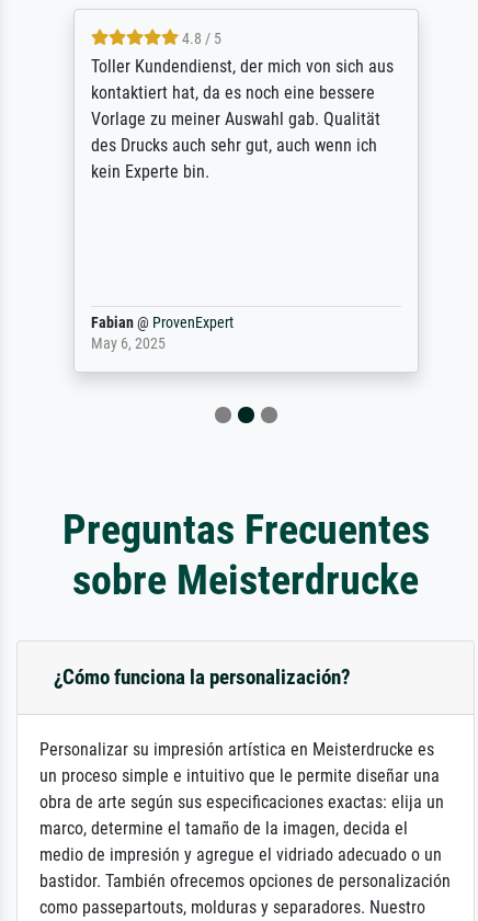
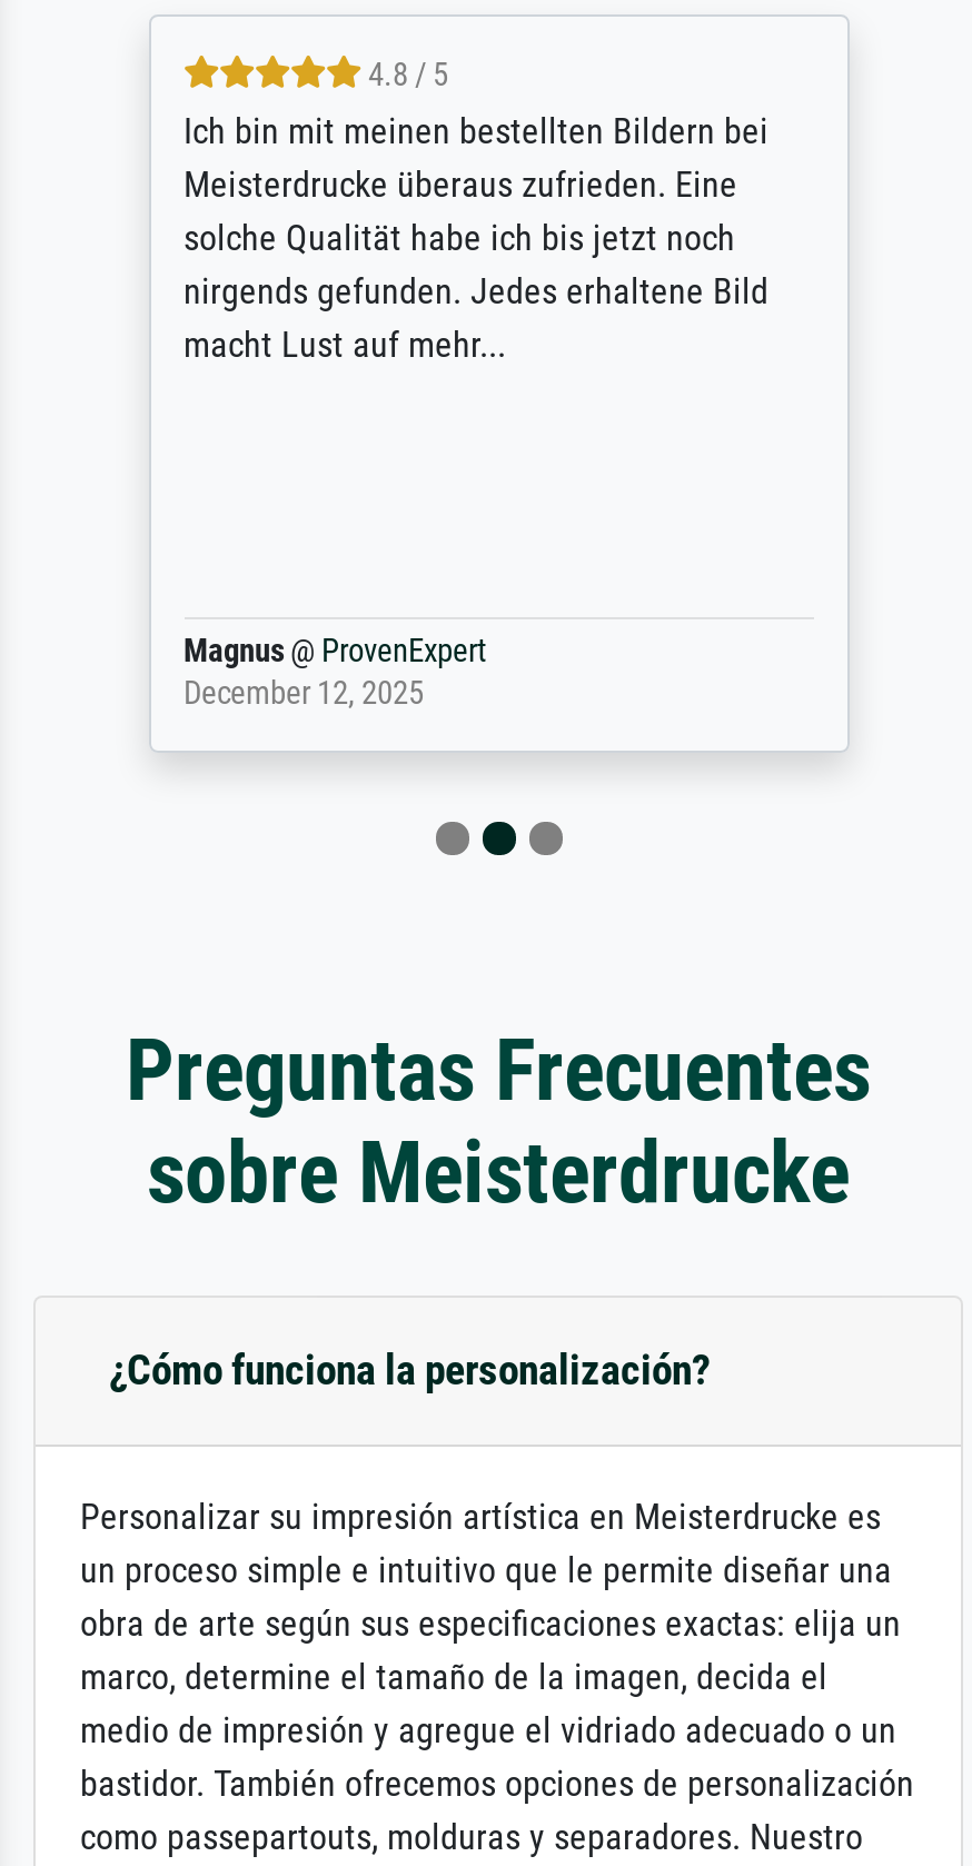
[90,56,393,182] Toller Kundendienst, der mich von sich aus | kontaktiert hat, da es noch eine bessere | Vorlage zu meiner Auswahl gab. Qualität | des Drucks auch sehr gut, auch wenn ich | kein Experte bin. -> [184,111,768,366] Ich bin mit meinen bestellten Bildern bei | Meisterdrucke überaus zufrieden. Eine | solche Qualität habe ich bis jetzt noch | nirgends gefunden. Jedes erhaltene Bild | macht Lust auf mehr...
[90,313,233,353] Fabian @ ProvenExpert | May 6, 2025 -> [184,633,486,713] Magnus @ ProvenExpert | December 12, 2025

